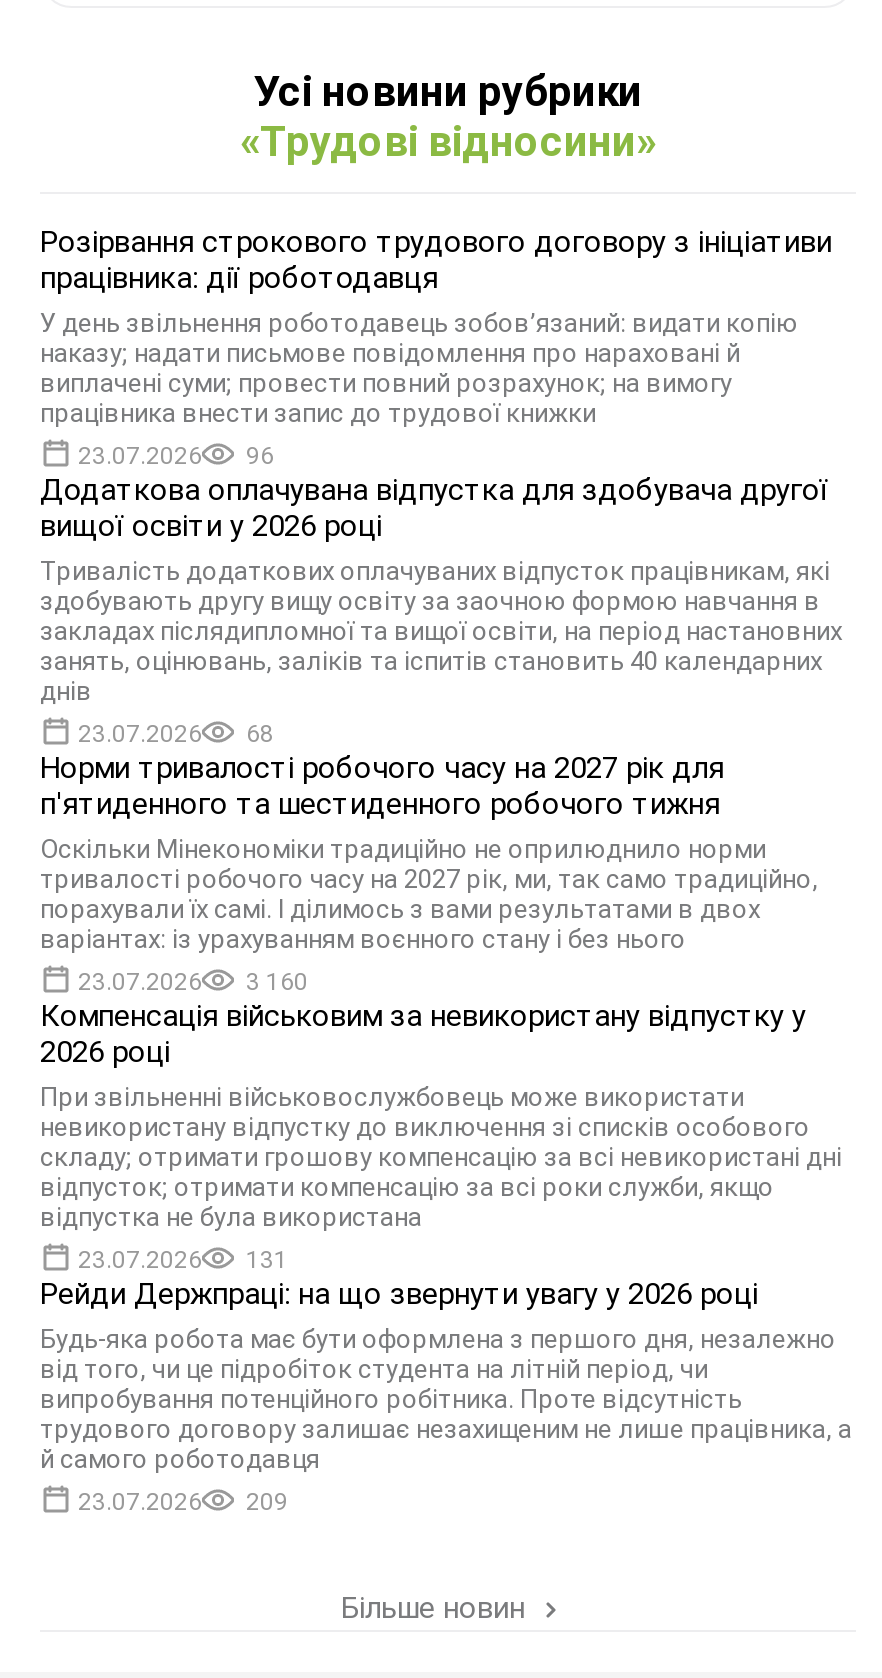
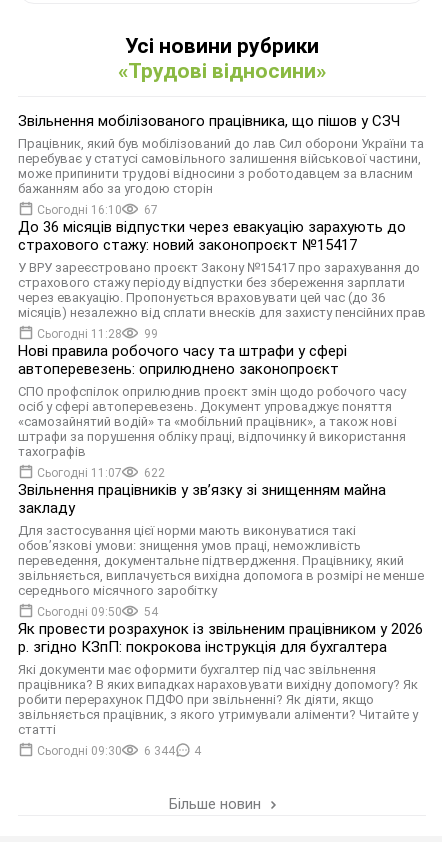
[40,224,832,428] Розірвання строкового трудового договору з ініціативи | працівника: дії роботодавця | У день звільнення роботодавець зобов’язаний: видати копію | наказу; надати письмове повідомлення про нараховані й | виплачені суми; провести повний розрахунок; на вимогу | працівника внести запис до трудової книжки -> [18,112,424,196] Звільнення мобілізованого працівника, що пішов у СЗЧ | Працівник, який був мобілізований до лав Сил оборони України та | перебуває у статусі самовільного залишення військової частини, | може припинити трудові відносини з роботодавцем за власним | бажанням або за угодою сторін
[40,442,842,706] 23.07.2026 | 96 | Додаткова оплачувана відпустка для здобувача другої | вищої освіти у 2026 році | Тривалість додаткових оплачуваних відпусток працівникам, які | здобувають другу вищу освіту за заочною формою навчання в | закладах післядипломної та вищої освіти, на період настановних | занять, оцінювань, заліків та іспитів становить 40 календарних | днів -> [18,203,426,320] Сьогодні 16:10 | 67 | До 36 місяців відпустки через евакуацію зарахують до | страхового стажу: новий законопроєкт №15417 | У ВРУ зареєстровано проєкт Закону №15417 про зарахування до | страхового стажу періоду відпустки без збереження зарплати | через евакуацію. Пропонується враховувати цей час (до 36 | місяців) незалежно від сплати внесків для захисту пенсійних прав
[40,720,818,954] 23.07.2026 | 68 | Норми тривалості робочого часу на 2027 рік для | п'ятиденного та шестиденного робочого тижня | Оскільки Мінекономіки традиційно не оприлюднило норми | тривалості робочого часу на 2027 рік, ми, так само традиційно, | порахували їх самі. І ділимось з вами результатами в двох | варіантах: із урахуванням воєнного стану і без нього -> [18,327,406,459] Сьогодні 11:28 | 99 | Нові правила робочого часу та штрафи у сфері | автоперевезень: оприлюднено законопроєкт | СПО профспілок оприлюднив проєкт змін щодо робочого часу | осіб у сфері автоперевезень. Документ упроваджує поняття | «самозайнятий водій» та «мобільний працівник», а також нові | штрафи за порушення обліку праці, відпочинку й використання | тахографів
[40,968,842,1232] 23.07.2026 | 3 160 | Компенсація військовим за невикористану відпустку у | 2026 році | При звільненні військовослужбовець може використати | невикористану відпустку до виключення зі списків особового | складу; отримати грошову компенсацію за всі невикористані дні | відпусток; отримати компенсацію за всі роки служби, якщо | відпустка не була використана -> [18,466,424,598] Сьогодні 11:07 | 622 | Звільнення працівників у зв’язку зі знищенням майна | закладу | Для застосування цієї норми мають виконуватися такі | обов’язкові умови: знищення умов праці, неможливість | переведення, документальне підтвердження. Працівнику, який | звільняється, виплачується вихідна допомога в розмірі не менше | середнього місячного заробітку
[40,1246,852,1474] 23.07.2026 | 131 | Рейди Держпраці: на що звернути увагу у 2026 році | Будь-яка робота має бути оформлена з першого дня, незалежно | від того, чи це підробіток студента на літній період, чи | випробування потенційного робітника. Проте відсутність | трудового договору залишає незахищеним не лише працівника, а | й самого роботодавця -> [18,605,423,737] Сьогодні 09:50 | 54 | Як провести розрахунок із звільненим працівником у 2026 | р. згідно КЗпП: покрокова інструкція для бухгалтера | Які документи має оформити бухгалтер під час звільнення | працівника? В яких випадках нараховувати вихідну допомогу? Як | робити перерахунок ПДФО при звільненні? Як діяти, якщо | звільняється працівник, з якого утримували аліменти? Читайте у | статті
[78,1488,288,1516] 23.07.2026 | 209 -> [37,744,201,758] Сьогодні 09:30 | 6 344 | 4

